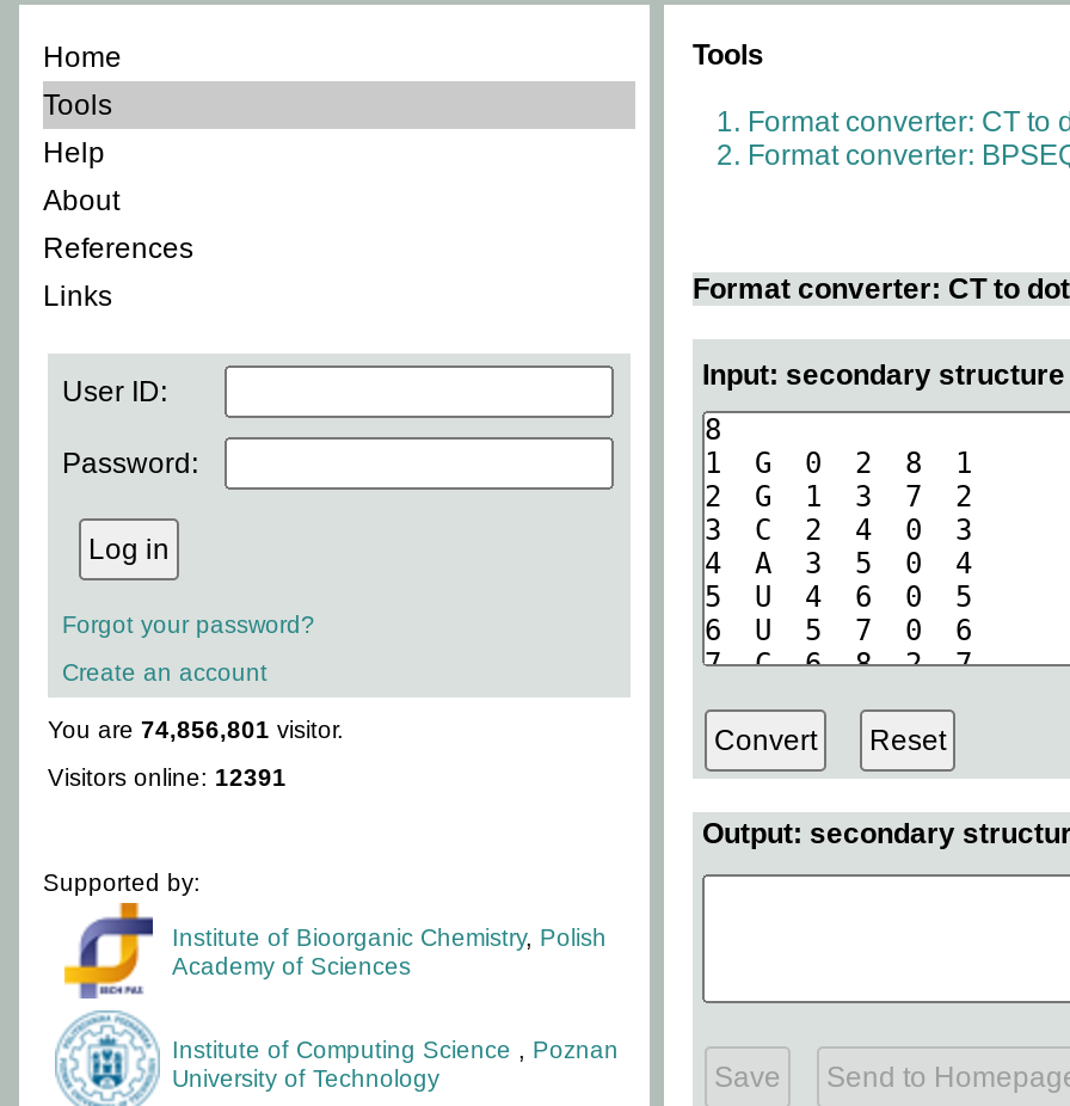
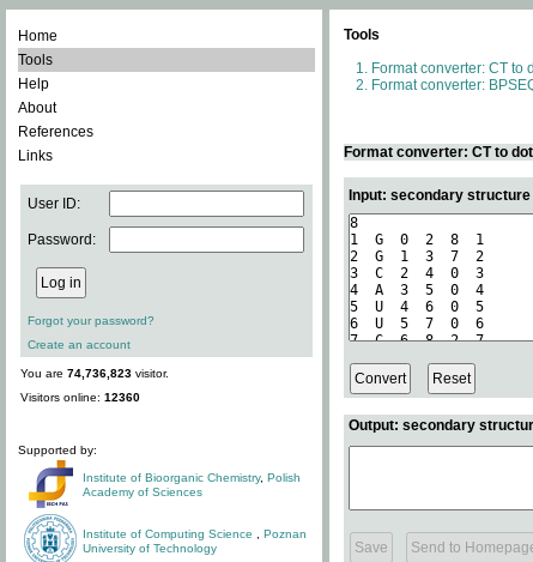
[48,717,344,743] You are 74,856,801 visitor. -> [20,367,169,380] You are 74,736,823 visitor.
[48,764,287,791] Visitors online: 12391 -> [20,391,140,404] Visitors online: 12360

